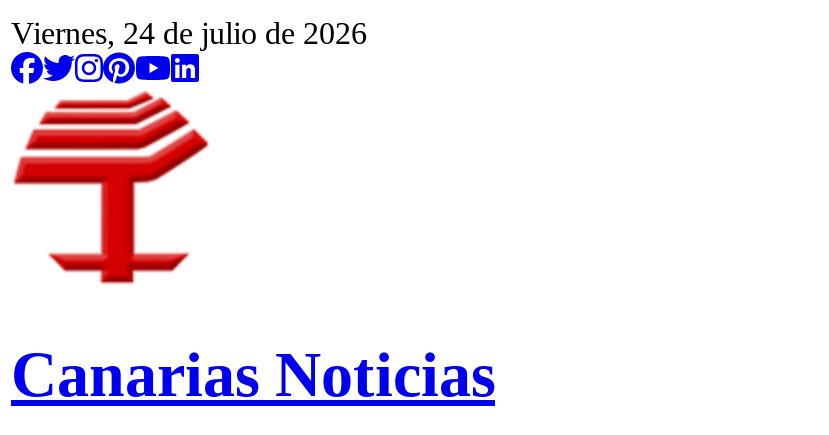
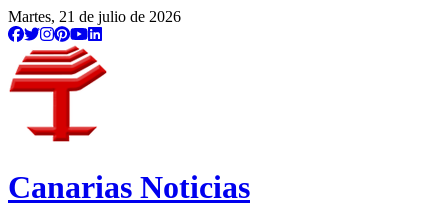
[11,16,367,50] Viernes, 24 de julio de 2026 -> [8,8,181,25] Martes, 21 de julio de 2026

